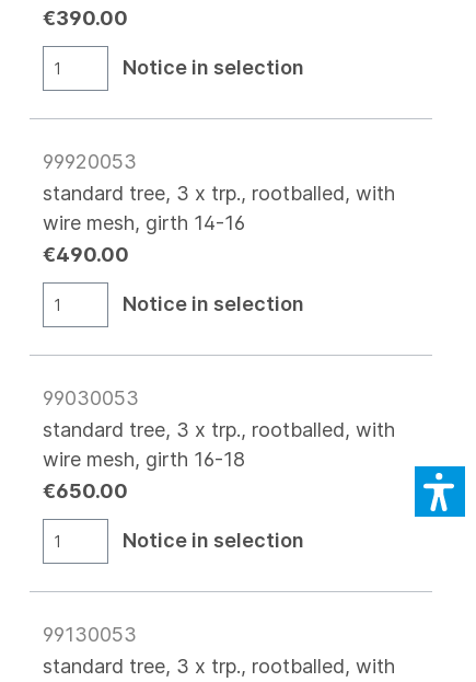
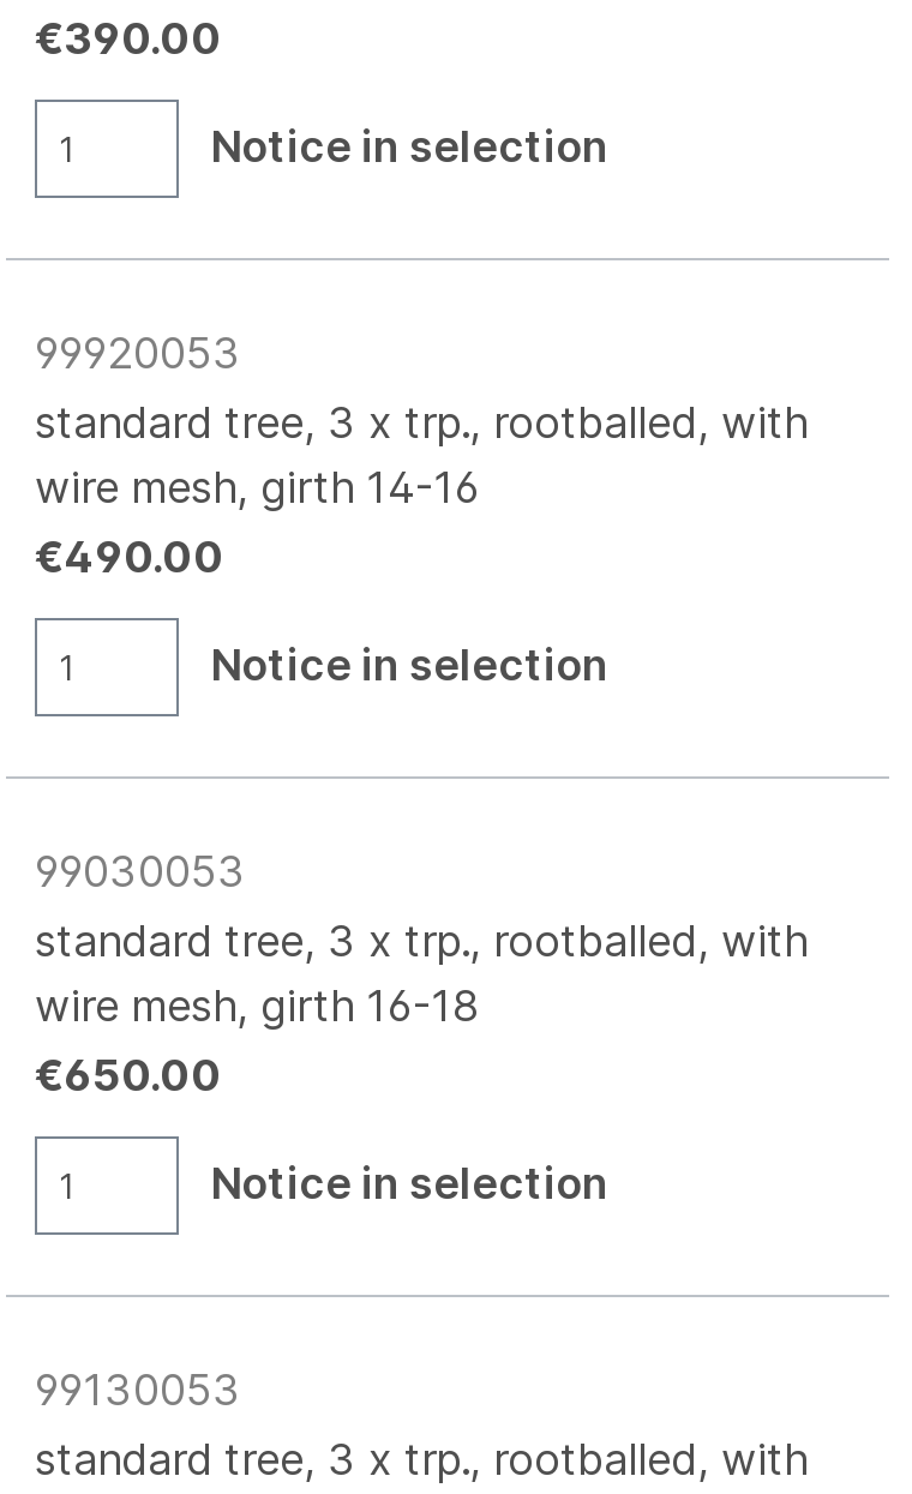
[414,465,466,518] [image] -> none

